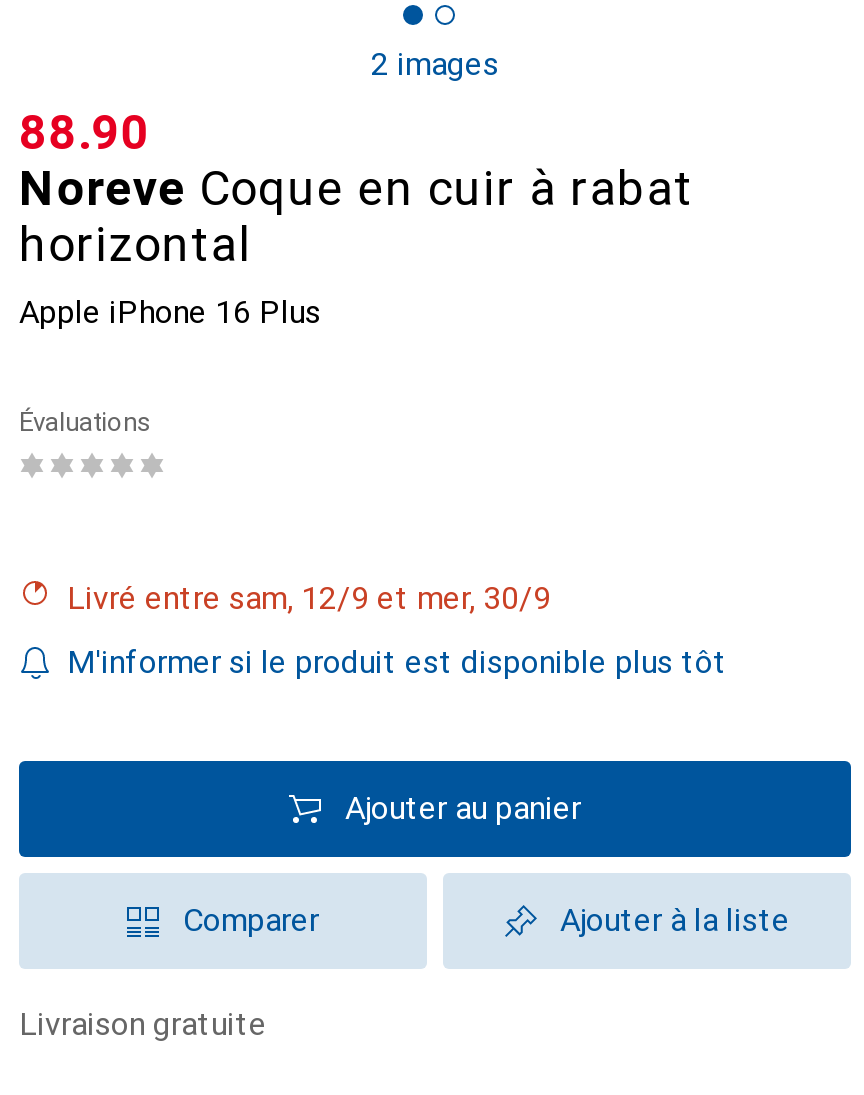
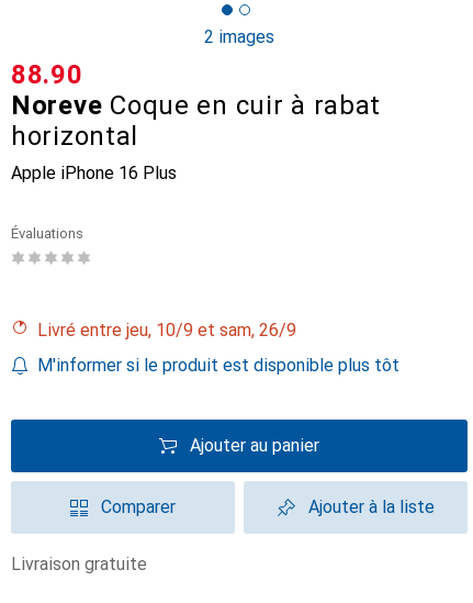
[85,579,551,617] Livré entre sam, 12/9 et mer, 30/9 -> [47,320,296,340] Livré entre jeu, 10/9 et sam, 26/9

